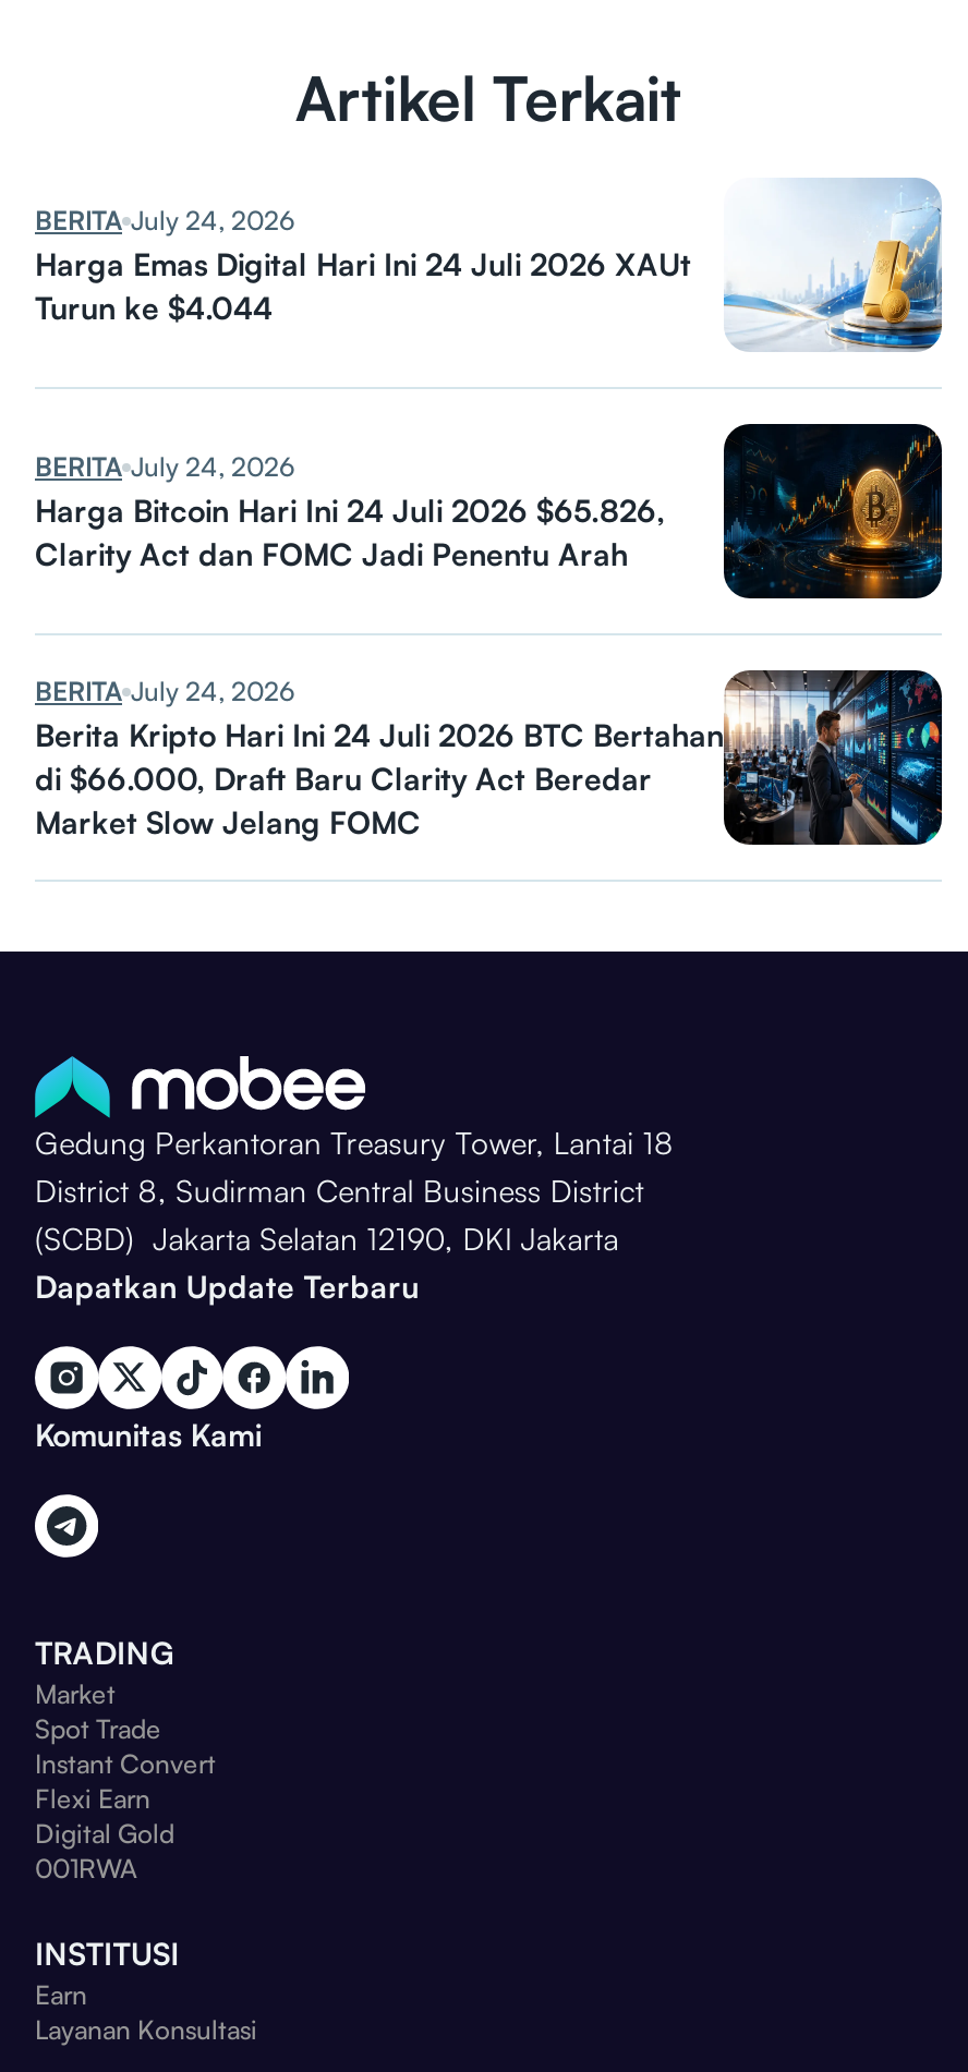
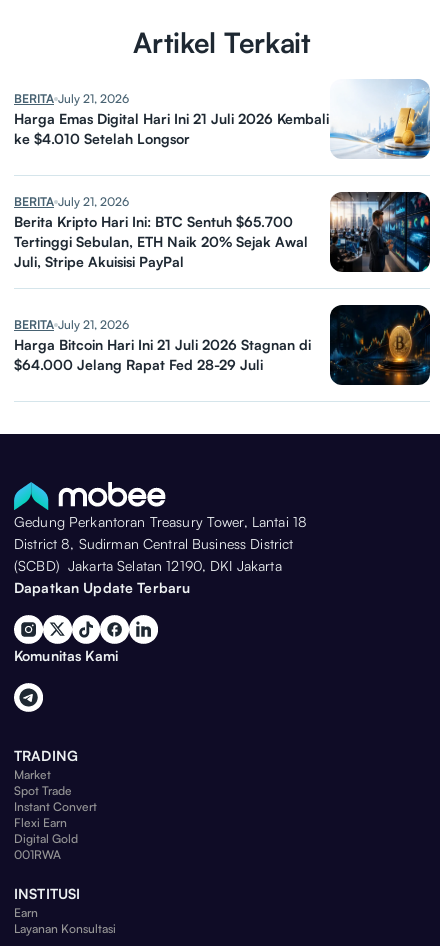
[35,204,691,326] BERITA July 24, 2026 | Harga Emas Digital Hari Ini 24 Juli 2026 XAUt | Turun ke $4.044 -> [14,91,329,147] BERITA July 21, 2026 | Harga Emas Digital Hari Ini 21 Juli 2026 Kembali | ke $4.010 Setelah Longsor
moved [722,426,942,601] -> [329,306,430,385]: [image]
[35,451,665,573] BERITA July 24, 2026 | Harga Bitcoin Hari Ini 24 Juli 2026 $65.826, | Clarity Act dan FOMC Jadi Penentu Arah -> [14,194,308,270] BERITA July 21, 2026 | Berita Kripto Hari Ini: BTC Sentuh $65.700 | Tertinggi Sebulan, ETH Naik 20% Sejak Awal | Juli, Stripe Akuisisi PayPal
[35,675,724,841] BERITA July 24, 2026 | Berita Kripto Hari Ini 24 Juli 2026 BTC Bertahan | di $66.000, Draft Baru Clarity Act Beredar | Market Slow Jelang FOMC -> [14,317,311,373] BERITA July 21, 2026 | Harga Bitcoin Hari Ini 21 Juli 2026 Stagnan di | $64.000 Jelang Rapat Fed 28-29 Juli
moved [724,670,942,847] -> [329,192,430,273]: [image]

